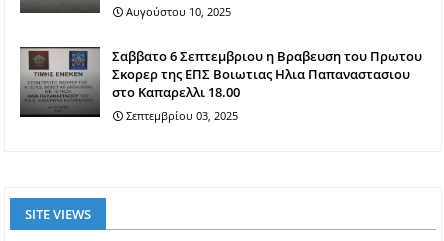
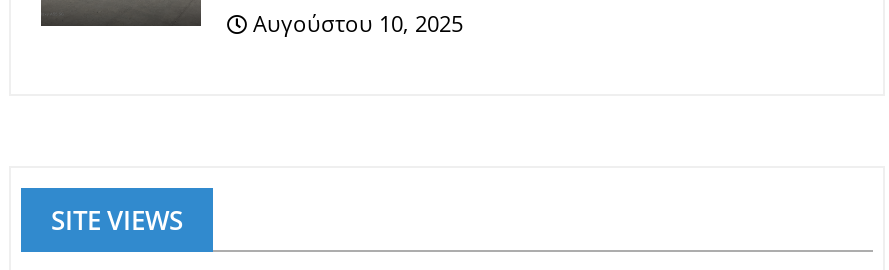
[20,46,422,123] [image] | Σαββατο 6 Σεπτεμβριου η Βραβευση του Πρωτου | Σκορερ της ΕΠΣ Βοιωτιας Ηλια Παπαναστασιου | στο Καπαρελλι 18.00 | Σεπτεμβρίου 03, 2025 -> none

